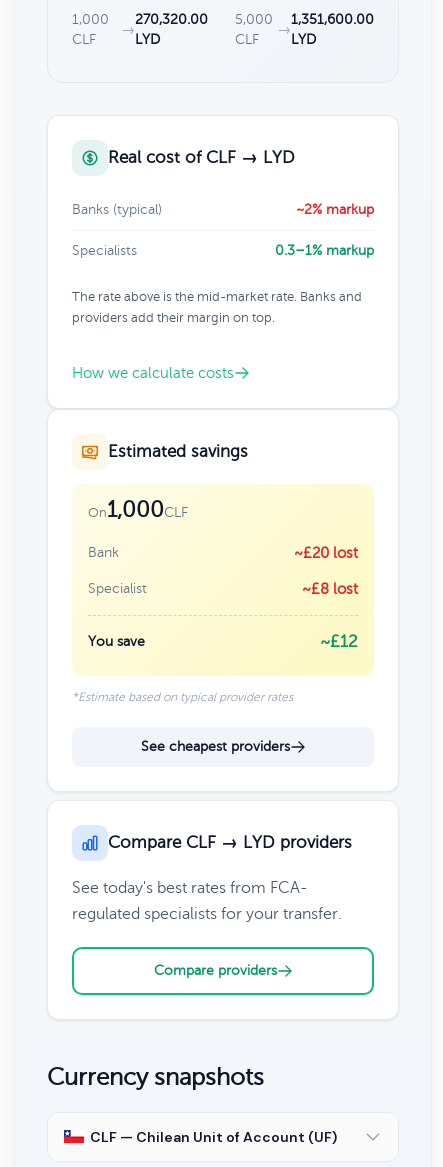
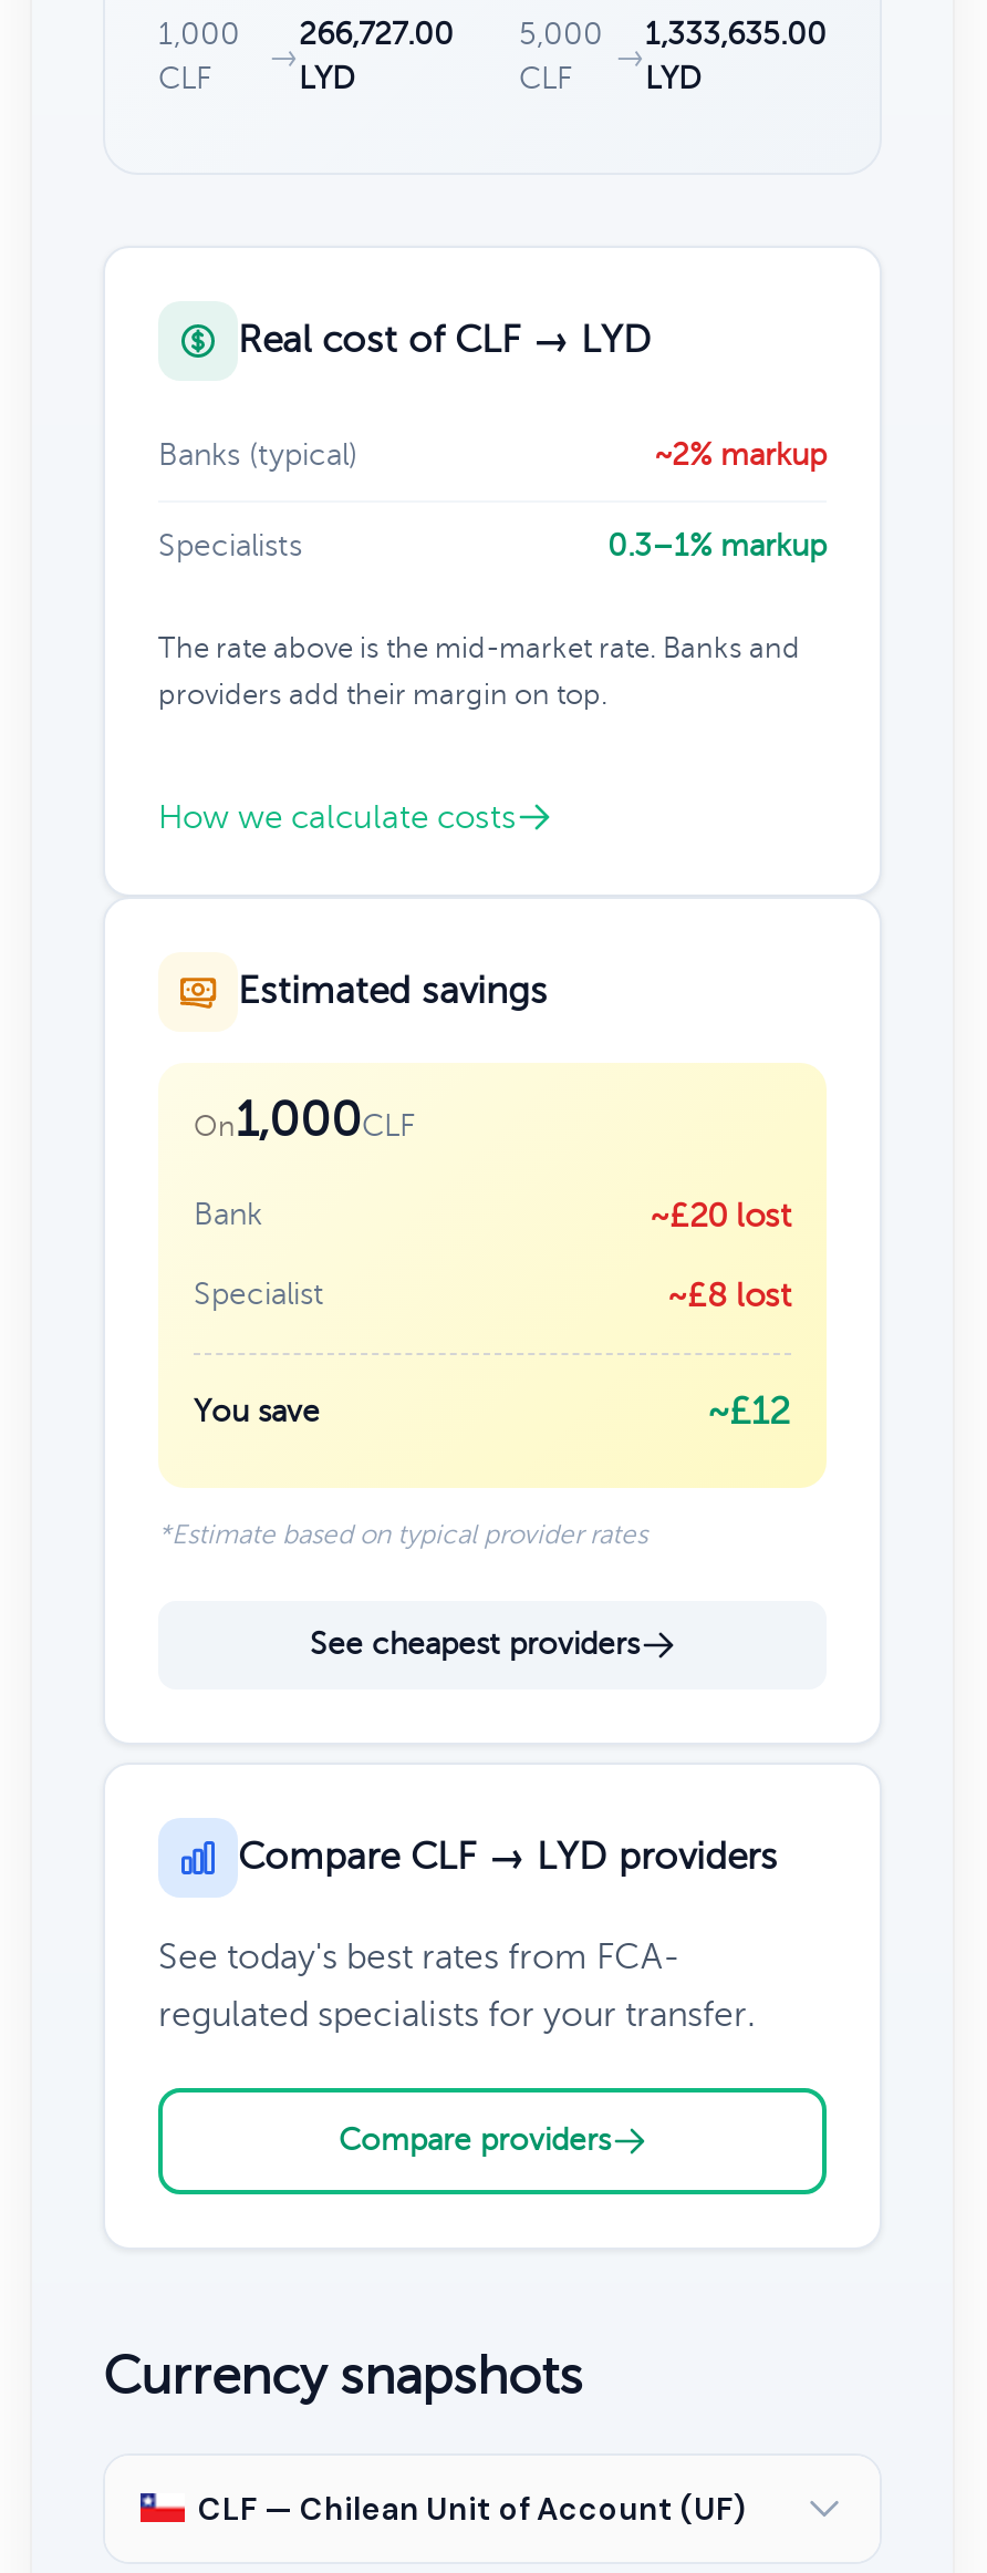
[135,12,208,27] 270,320.00 -> [299,17,454,50] 266,727.00
[291,12,374,27] 1,351,600.00 -> [645,17,827,50] 1,333,635.00

